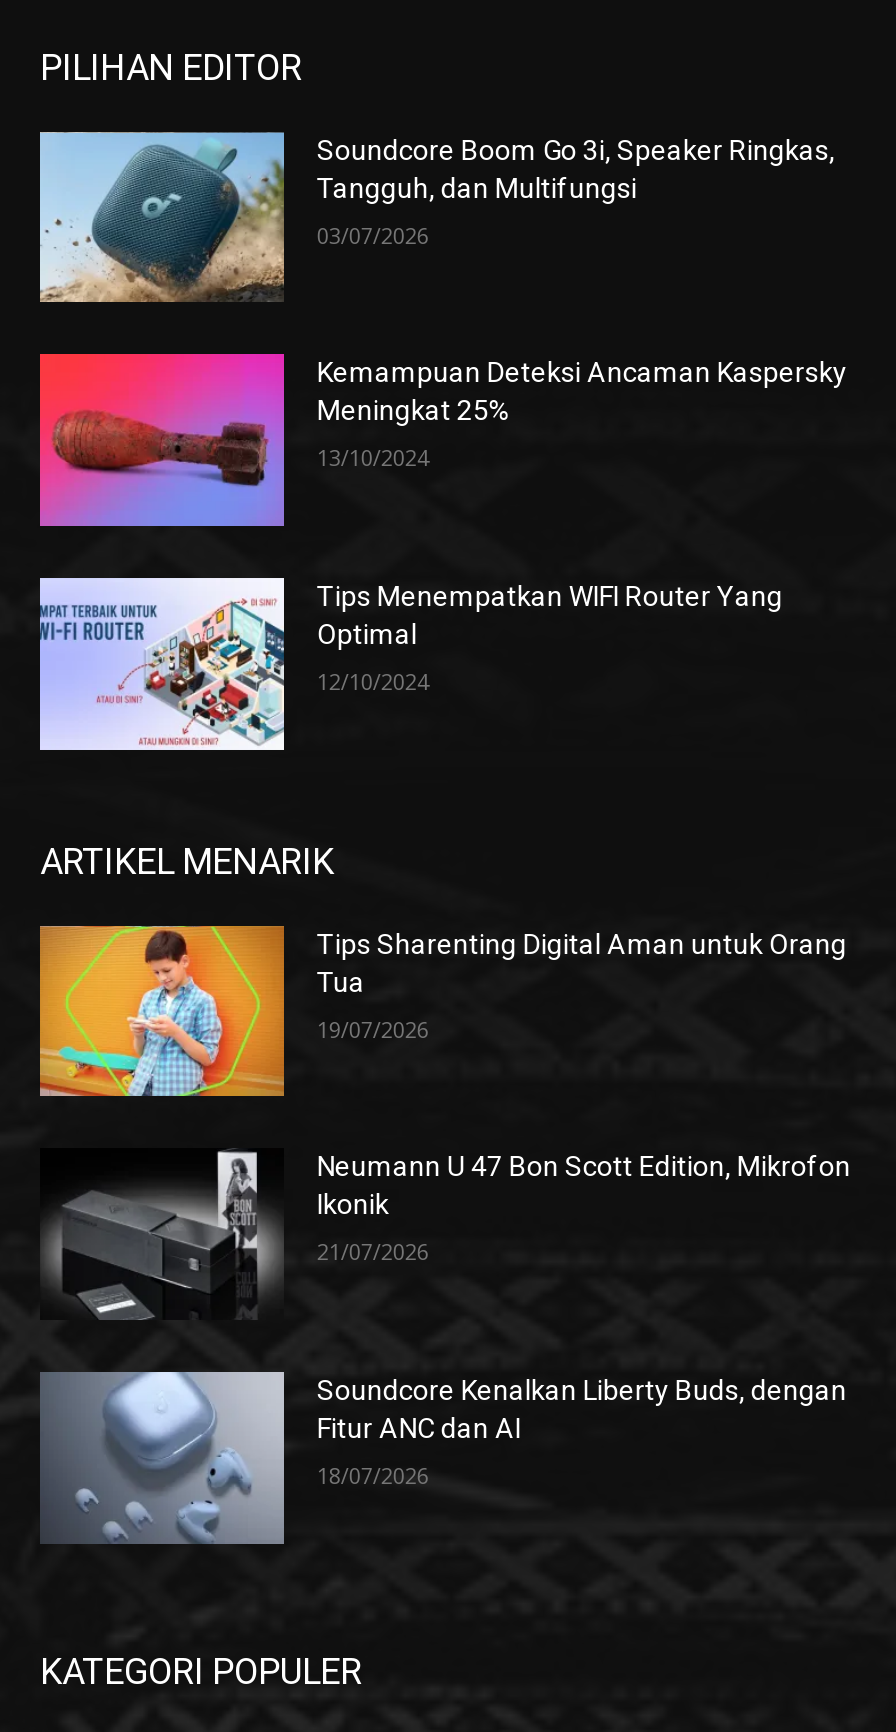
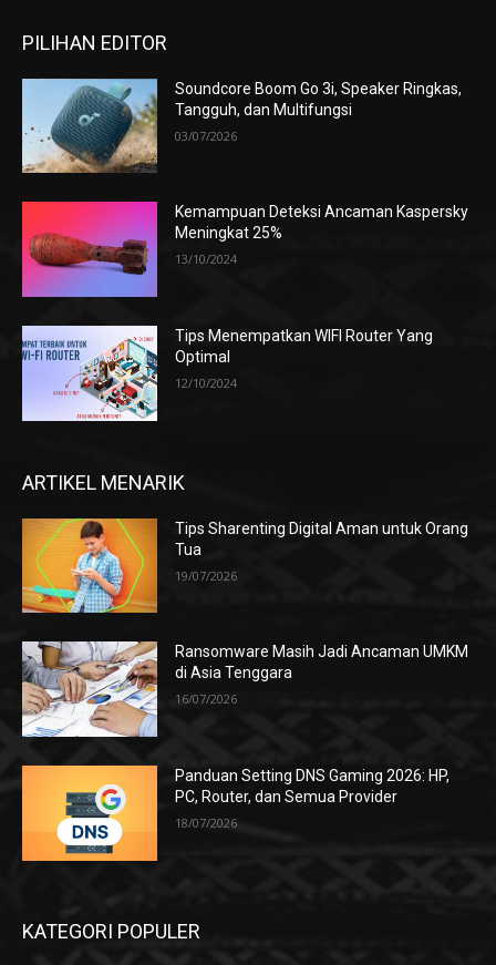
[40,1148,851,1320] [image] | Neumann U 47 Bon Scott Edition, Mikrofon | Ikonik -> [21,640,469,738] [image] | Ransomware Masih Jadi Ancaman UMKM | di Asia Tenggara
[317,1237,429,1267] 21/07/2026 -> [175,691,237,707] 16/07/2026
[40,1370,847,1546] [image] | Soundcore Kenalkan Liberty Buds, dengan | Fitur ANC dan AI -> [21,764,450,862] [image] | Panduan Setting DNS Gaming 2026: HP, | PC, Router, dan Semua Provider

